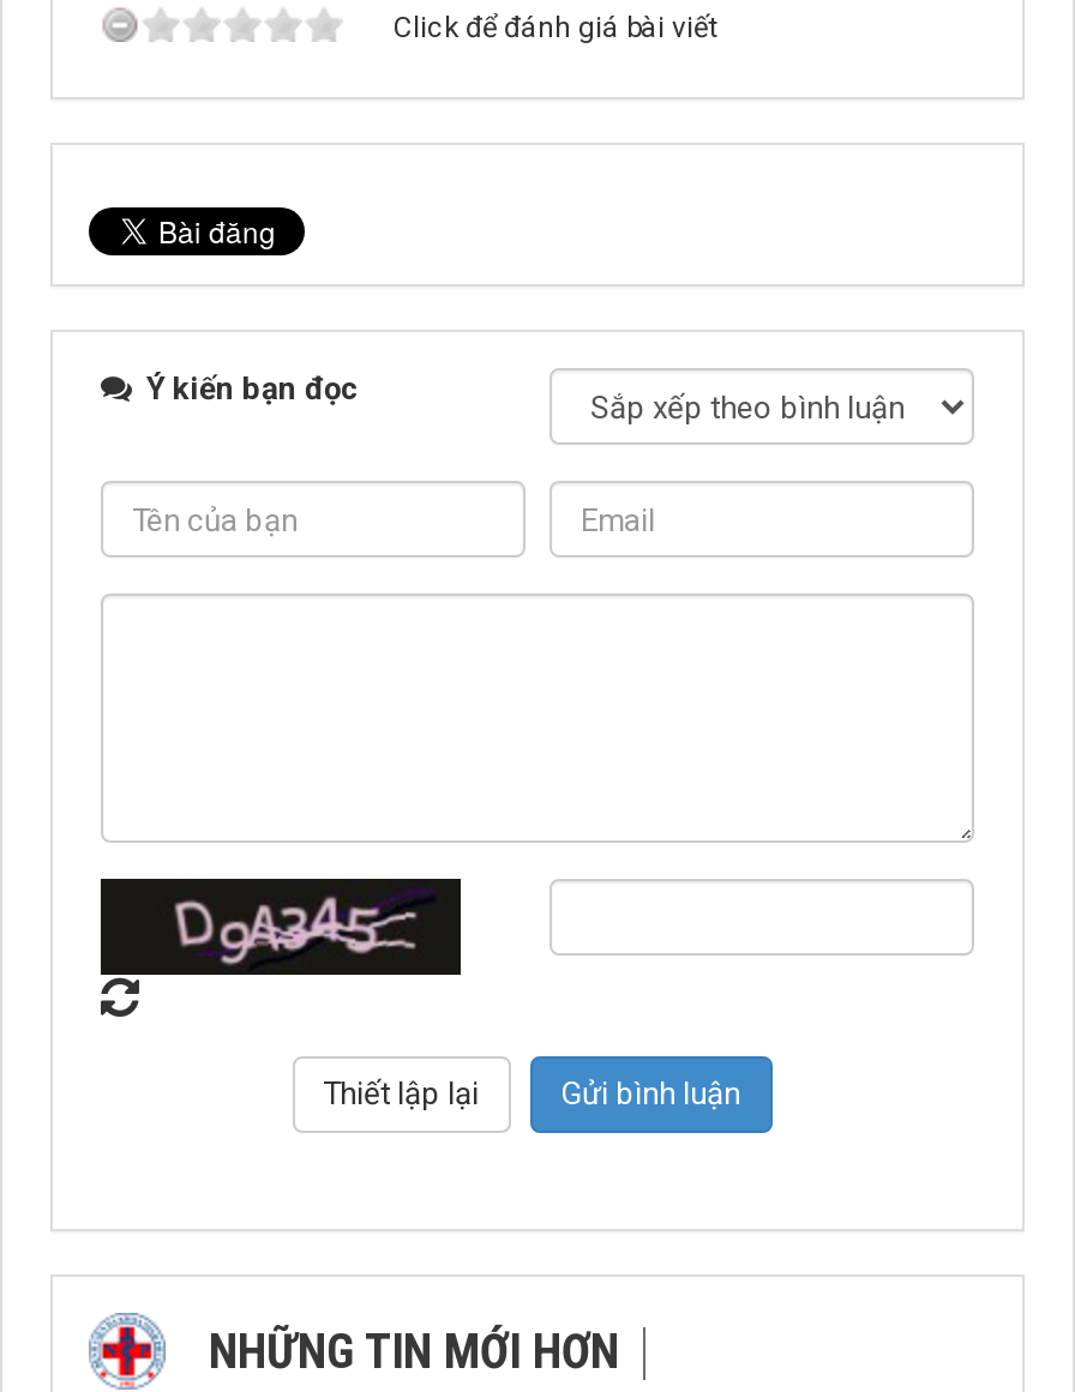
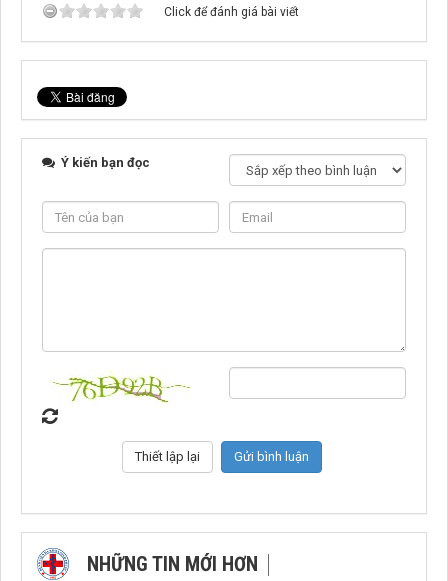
[98,876,463,977] [image] -> [42,367,192,408] [image]

